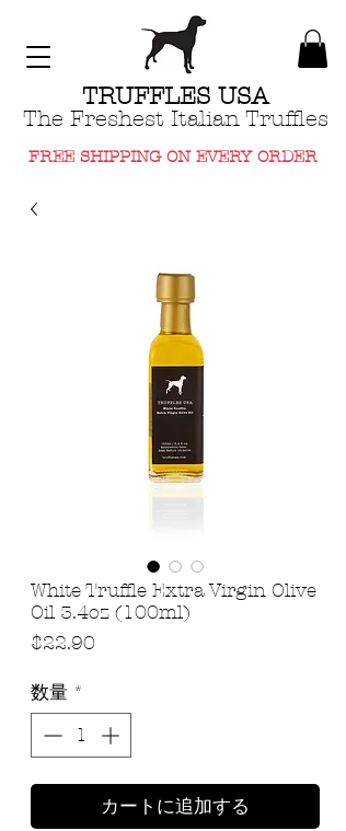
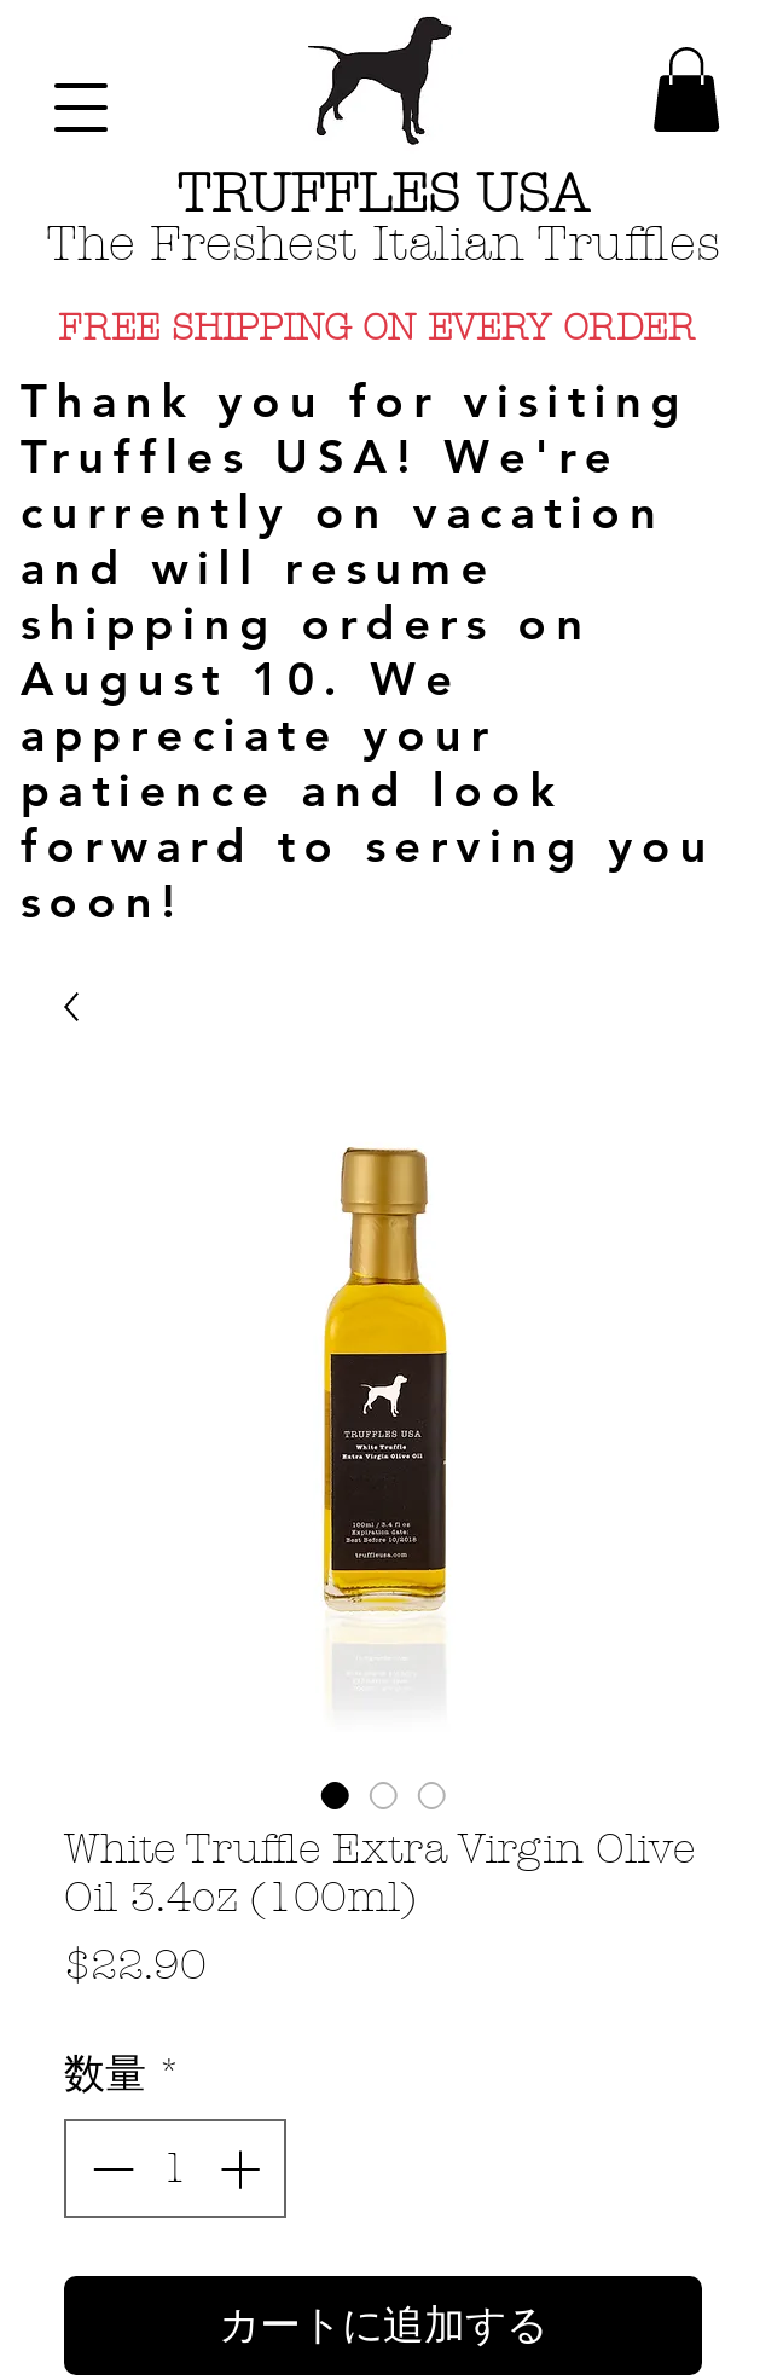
none -> [21,373,716,929] Thank you for visiting | Truffles USA! We're | currently on vacation | and will resume | shipping orders on | August 10. We | appreciate your | patience and look | forward to serving you | soon!

